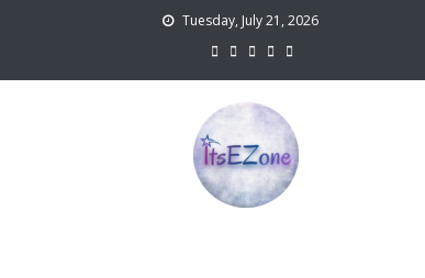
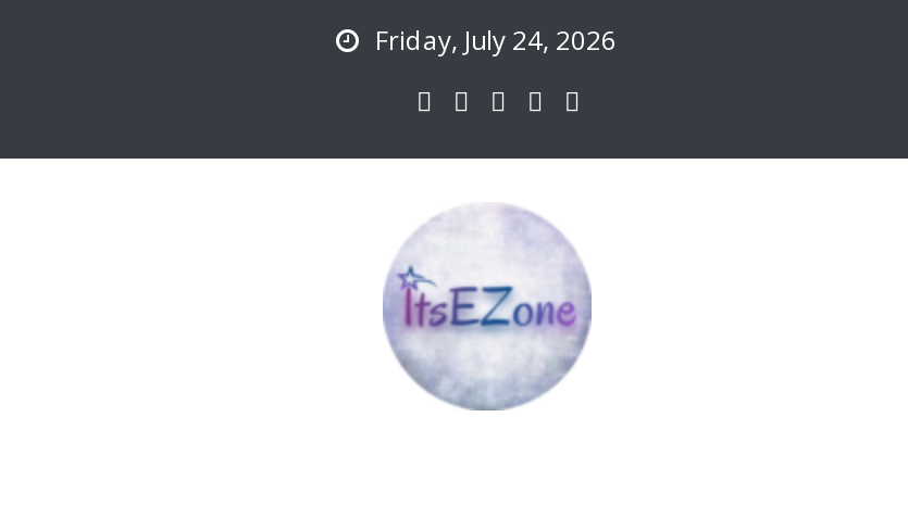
[182,11,318,30] Tuesday, July 21, 2026 -> [375,22,617,59] Friday, July 24, 2026

